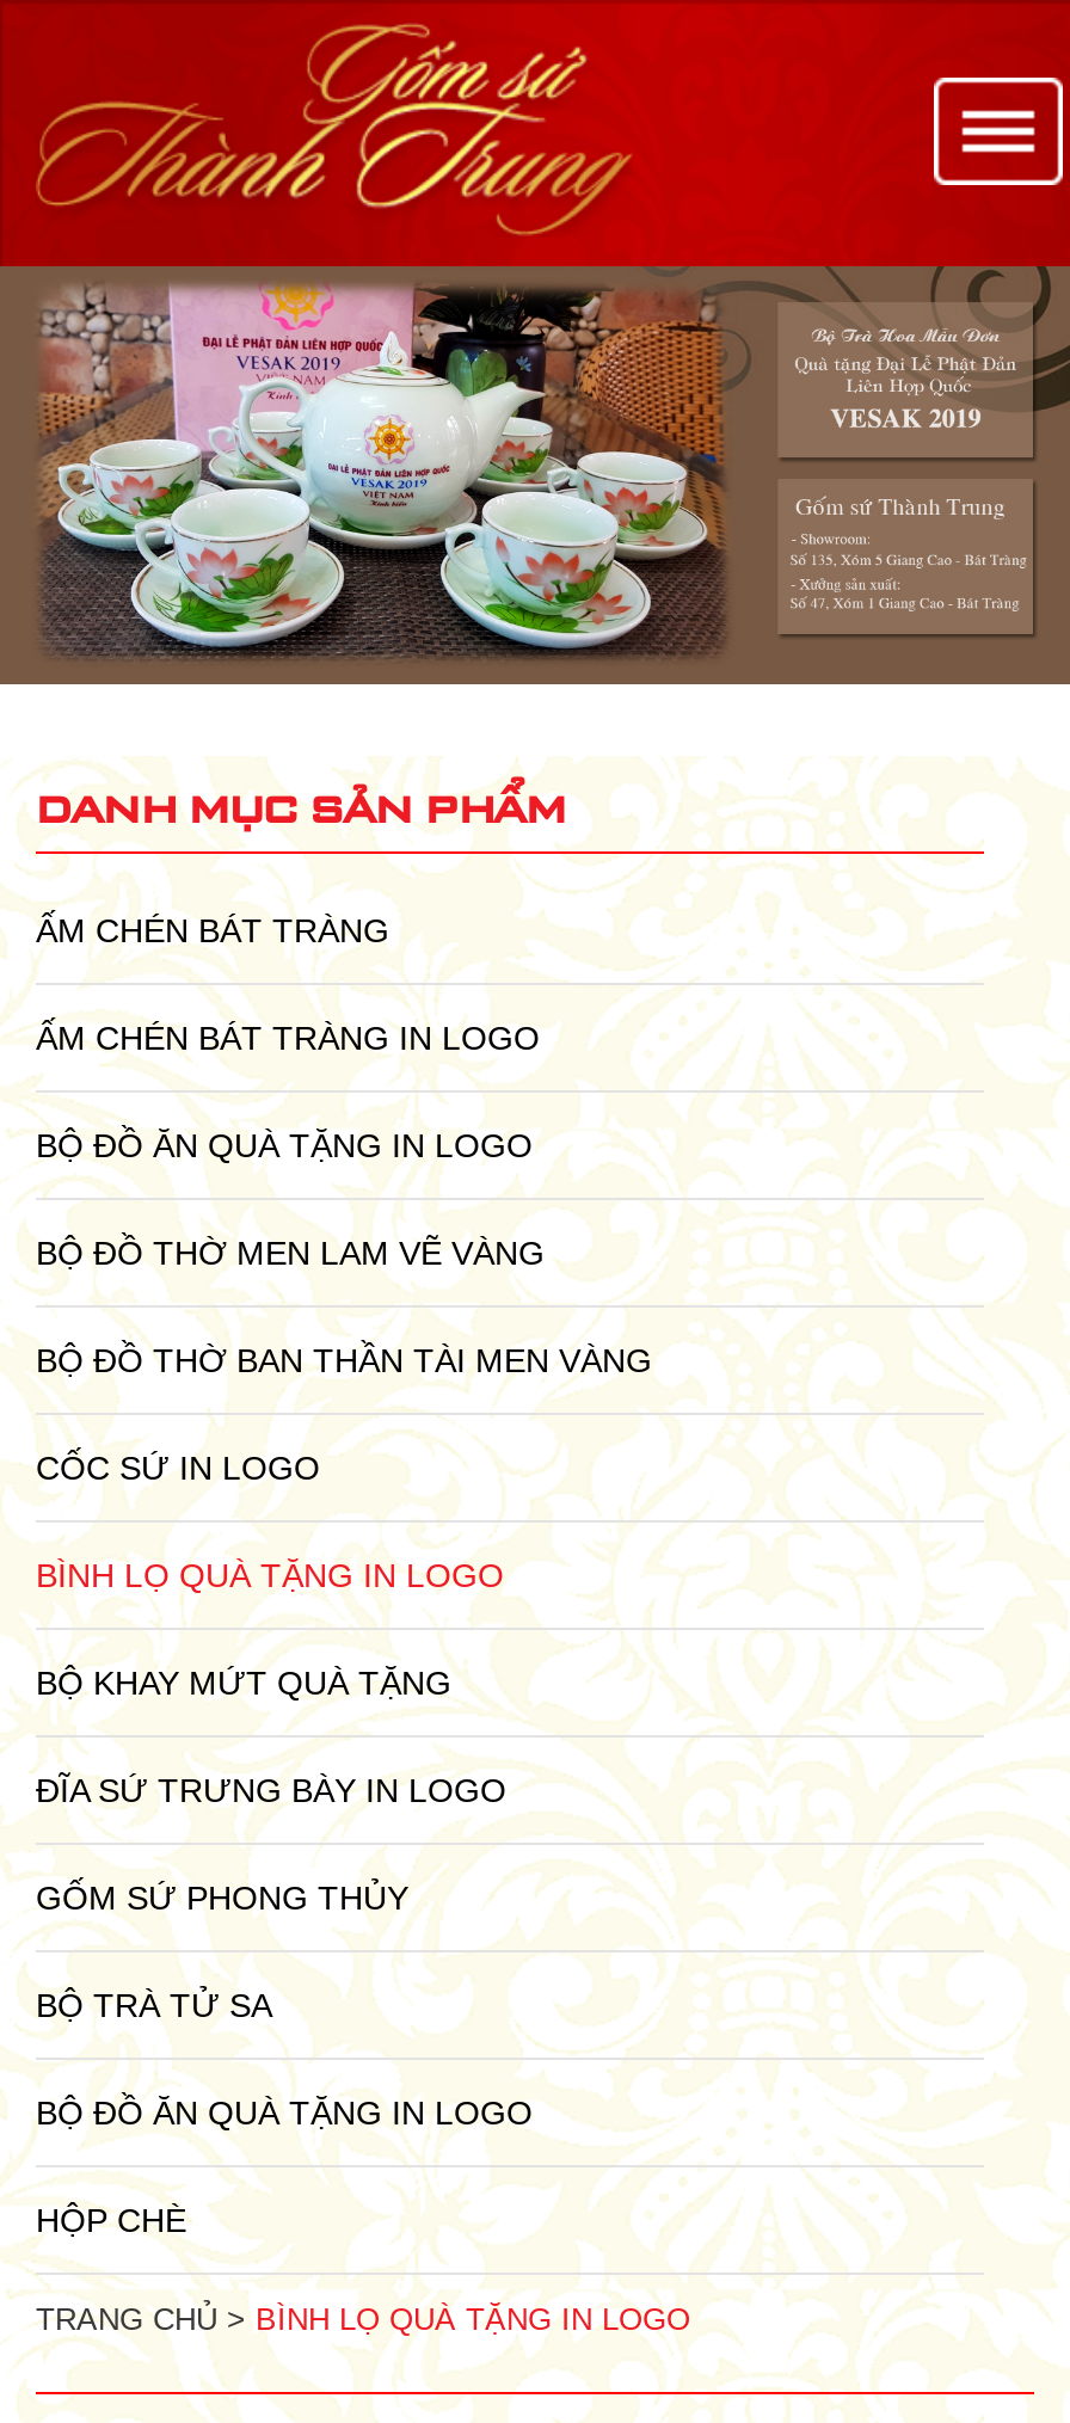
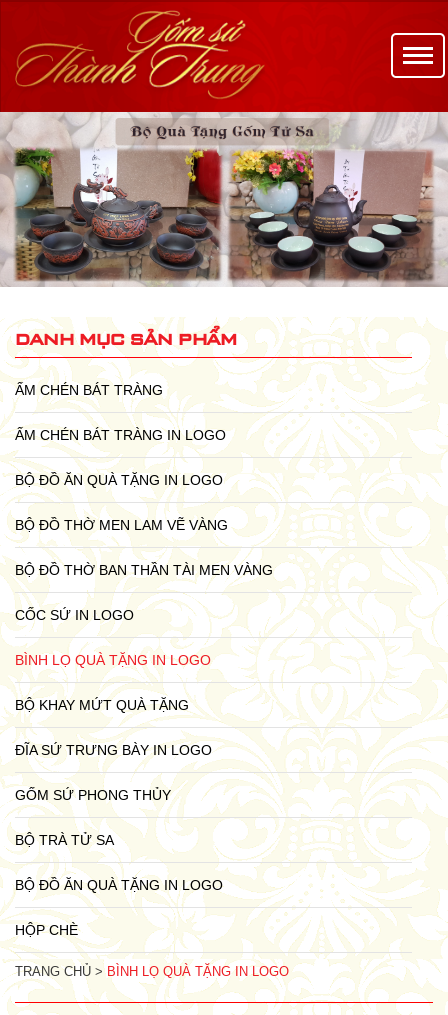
[7,264,1063,687] [image] -> [3,111,445,287] [image]

